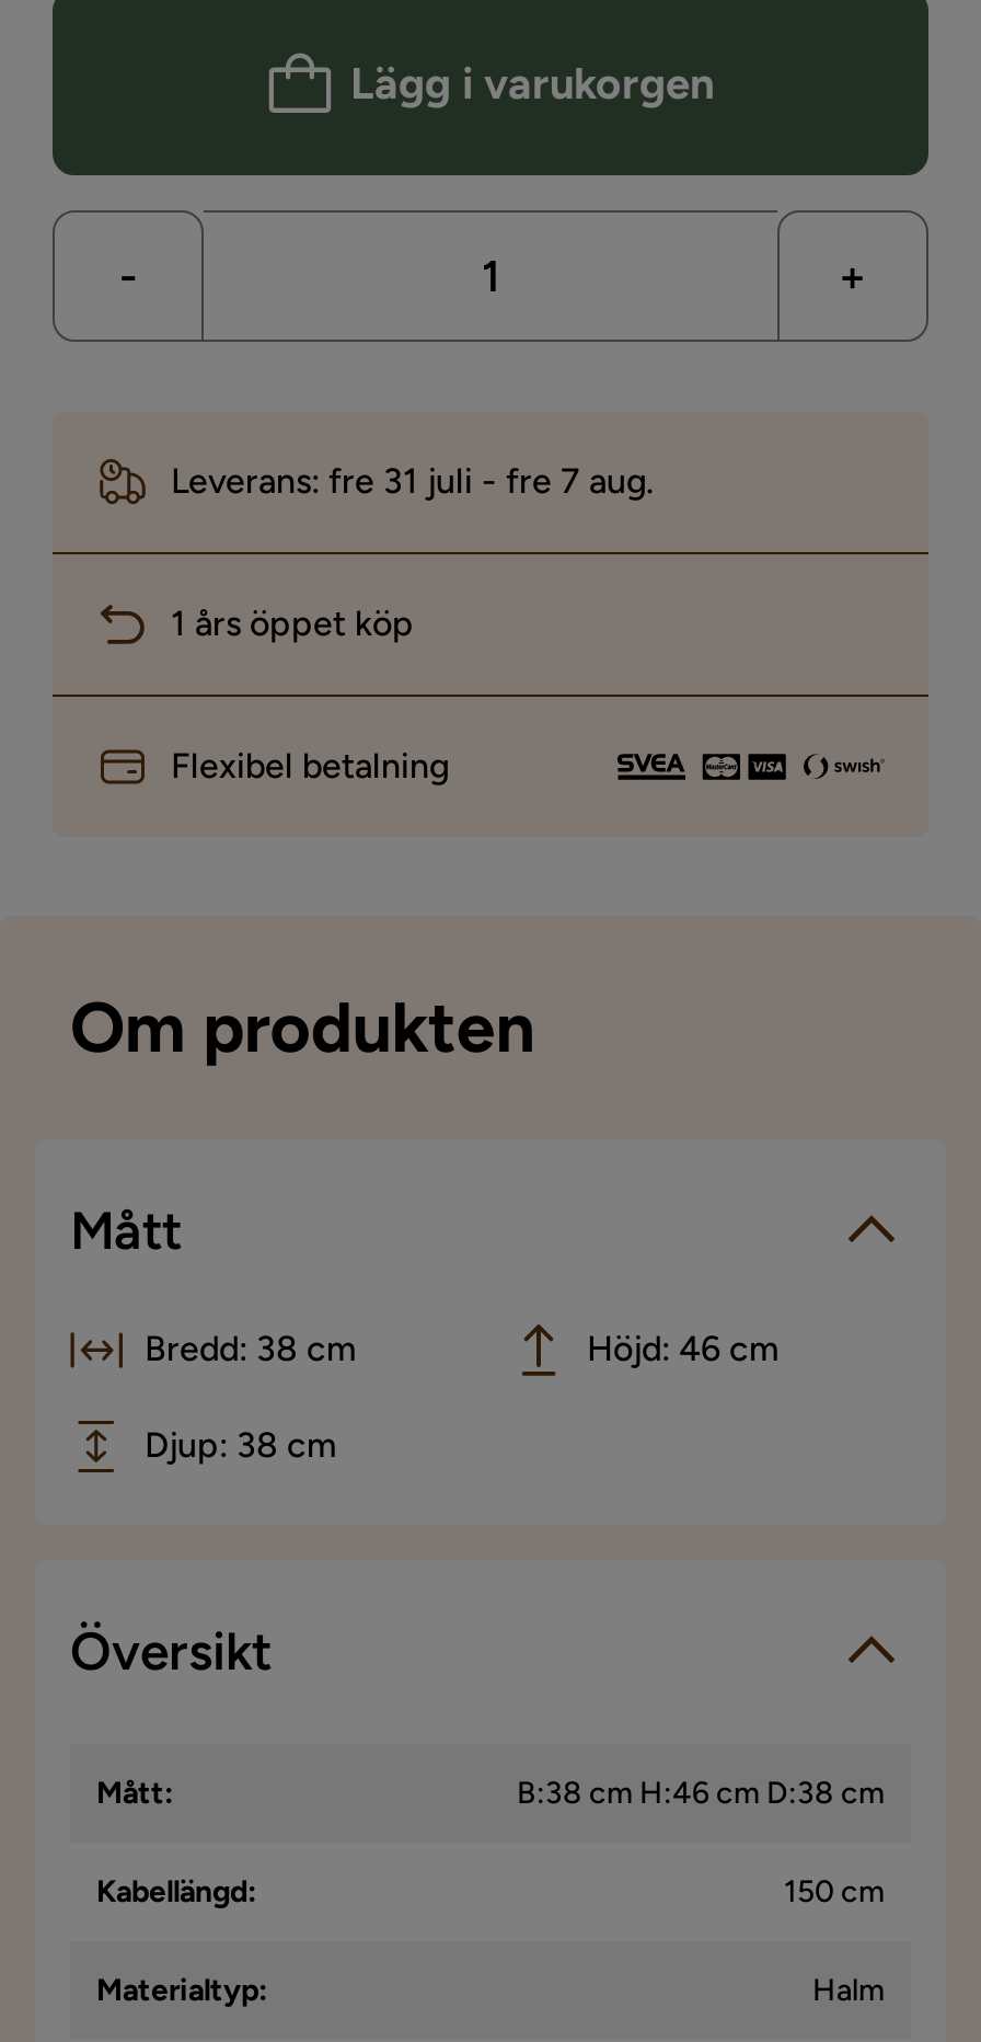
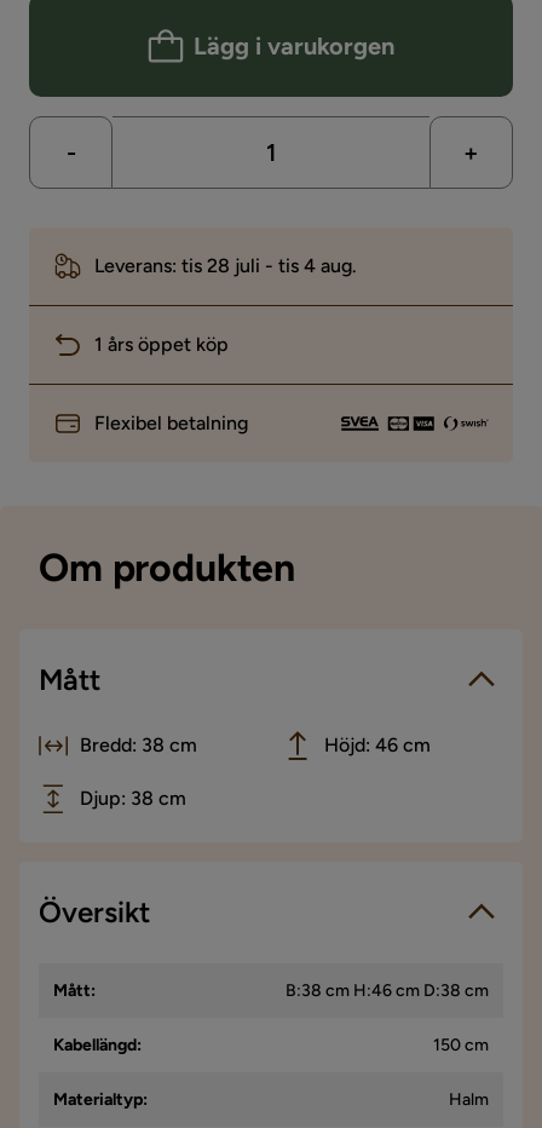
[171,460,655,502] Leverans: fre 31 juli - fre 7 aug. -> [94,254,357,277] Leverans: tis 28 juli - tis 4 aug.

